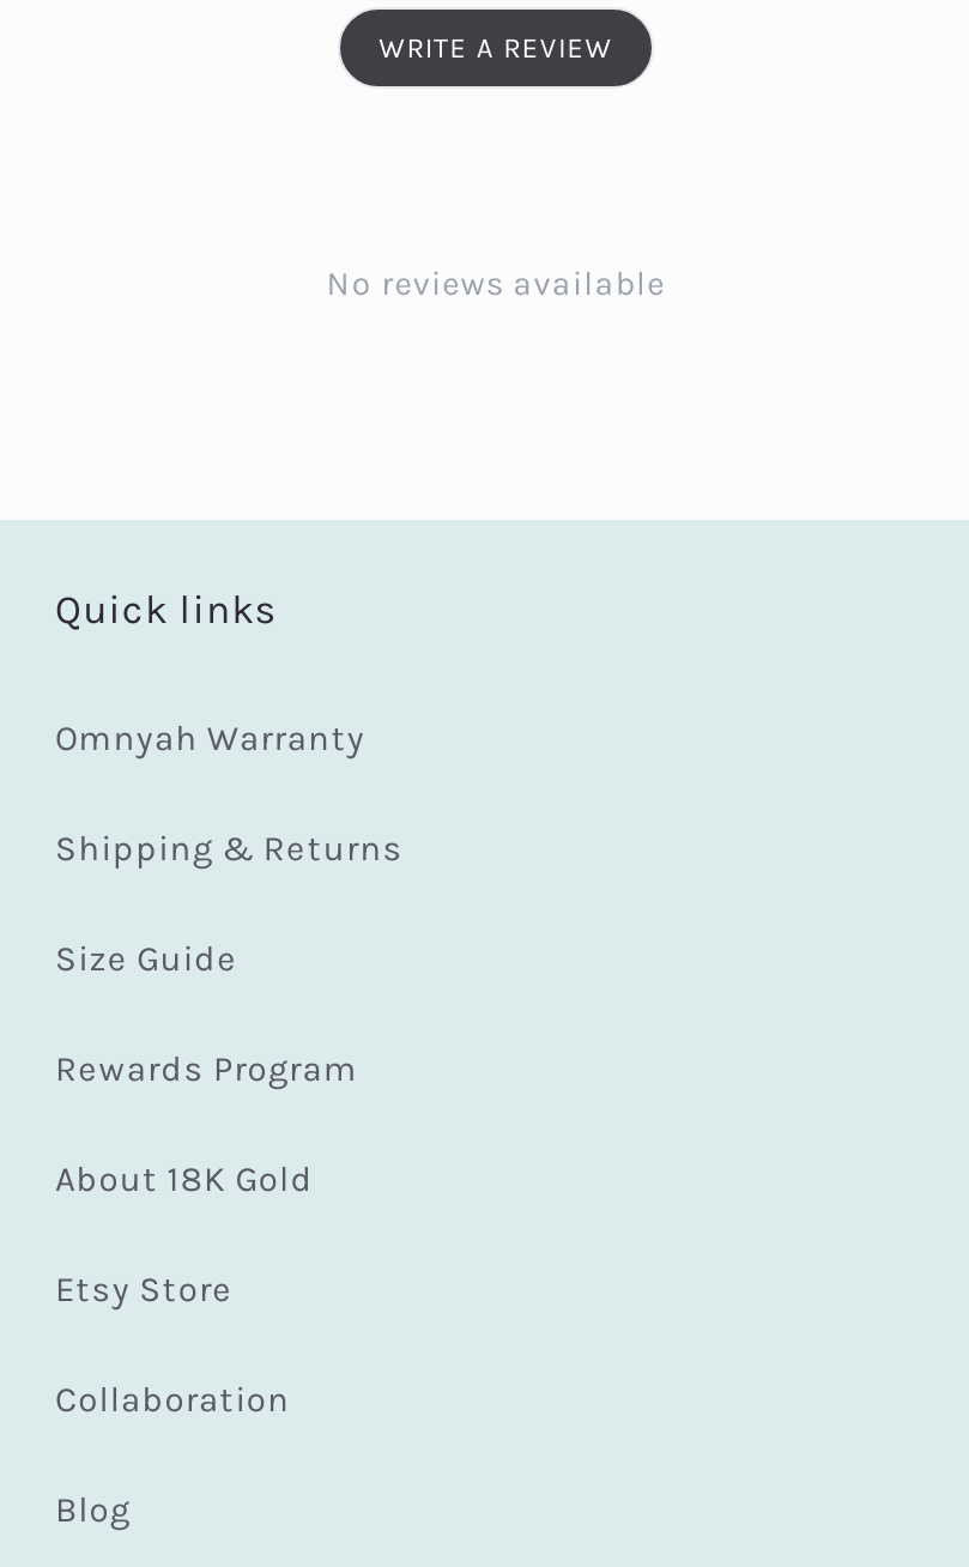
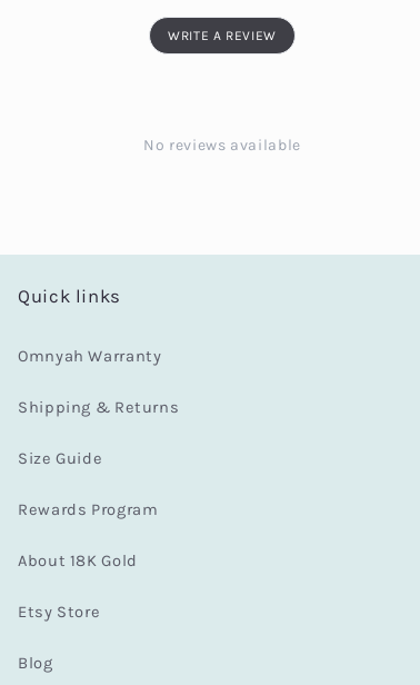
[55,1381,290,1422] Collaboration -> none

